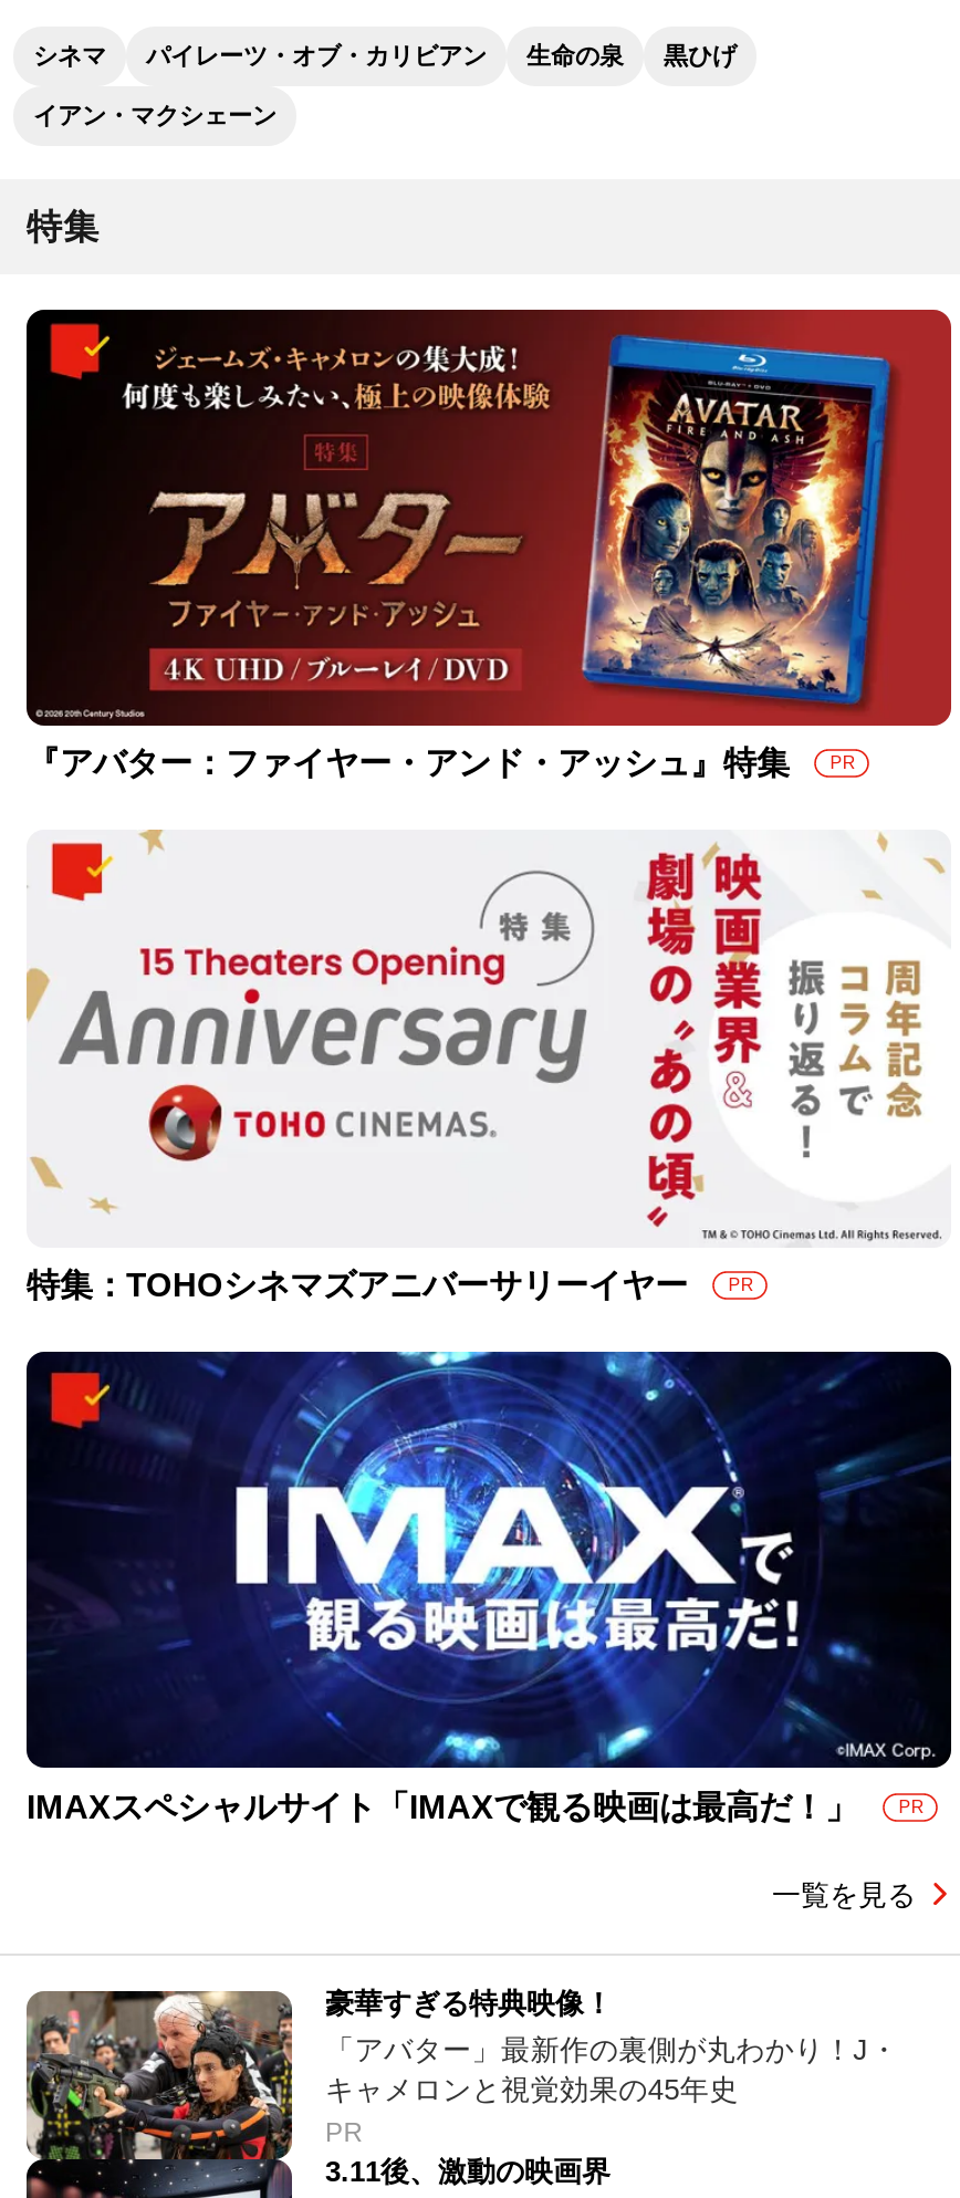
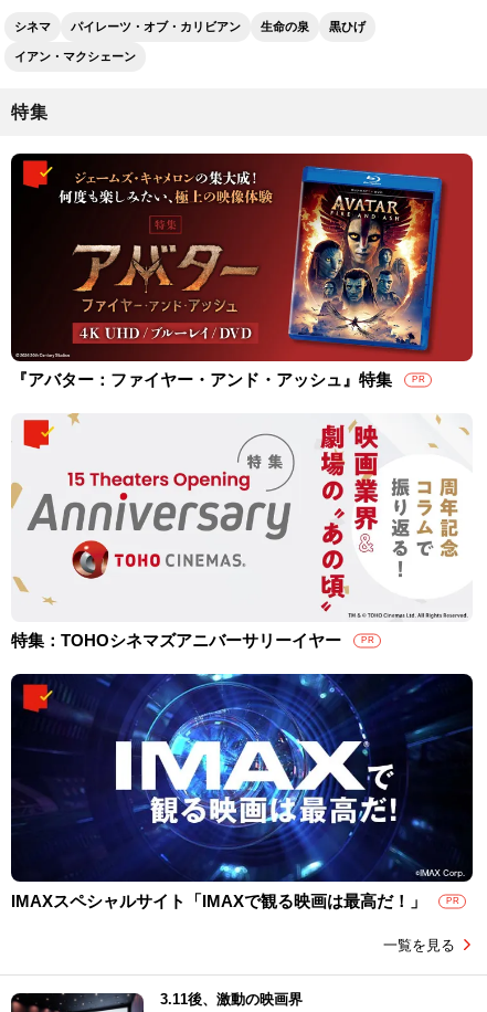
[27,1986,899,2159] [image] | 豪華すぎる特典映像！ | 「アバター」最新作の裏側が丸わかり！J・ | キャメロンと視覚効果の45年史 | PR -> none

